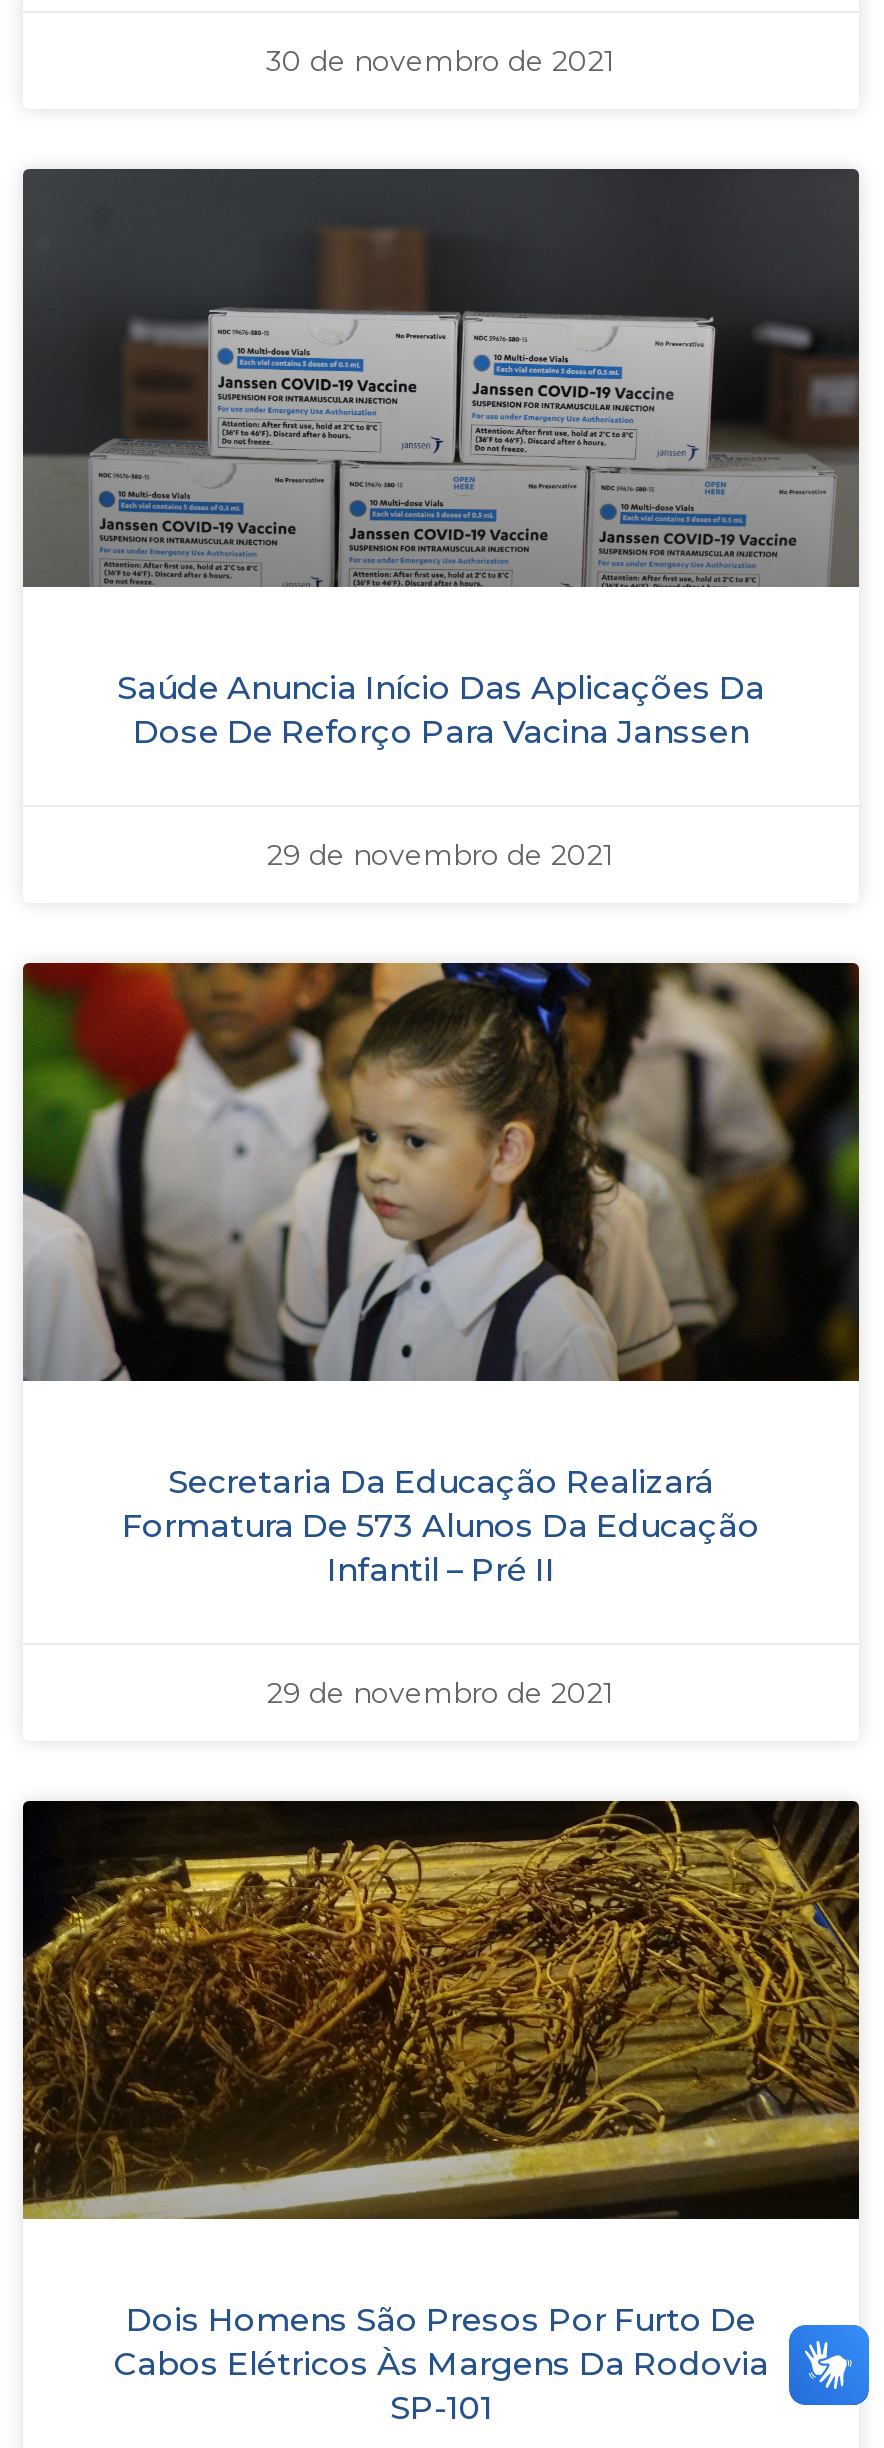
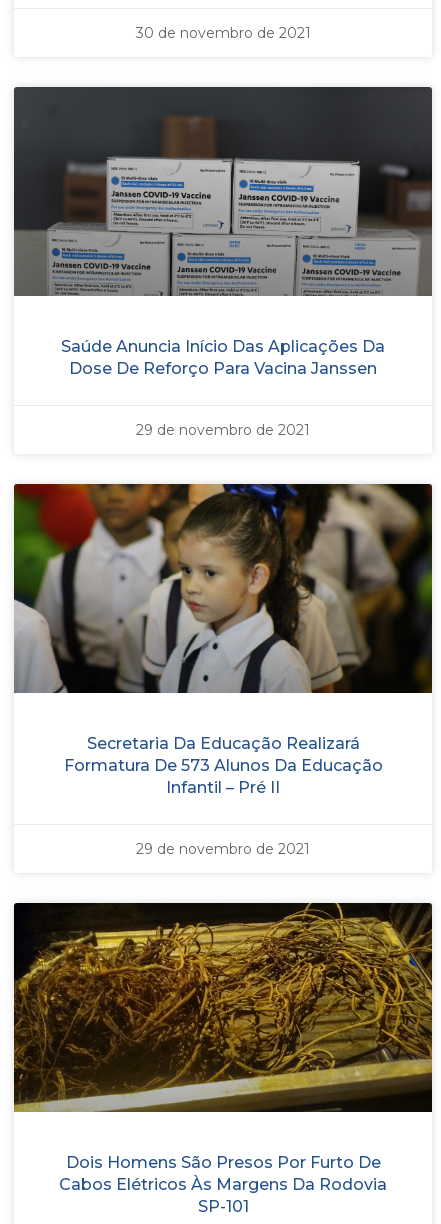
[787,2323,871,2407] [image] -> none

